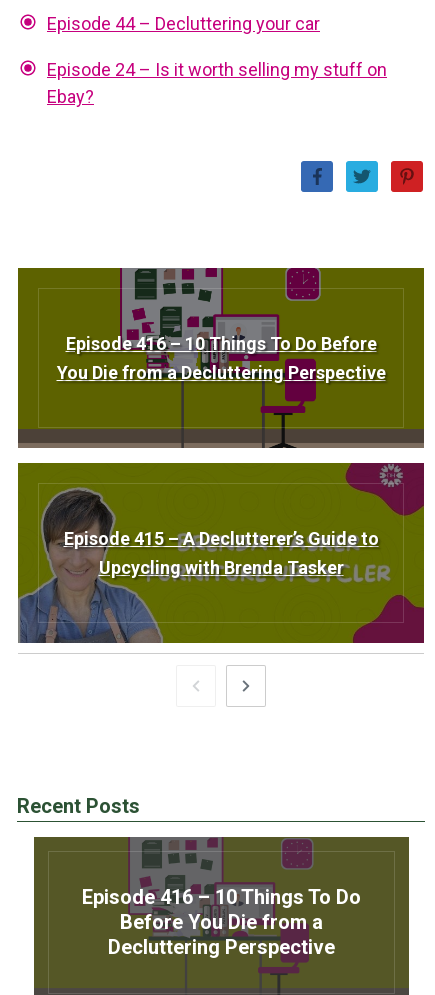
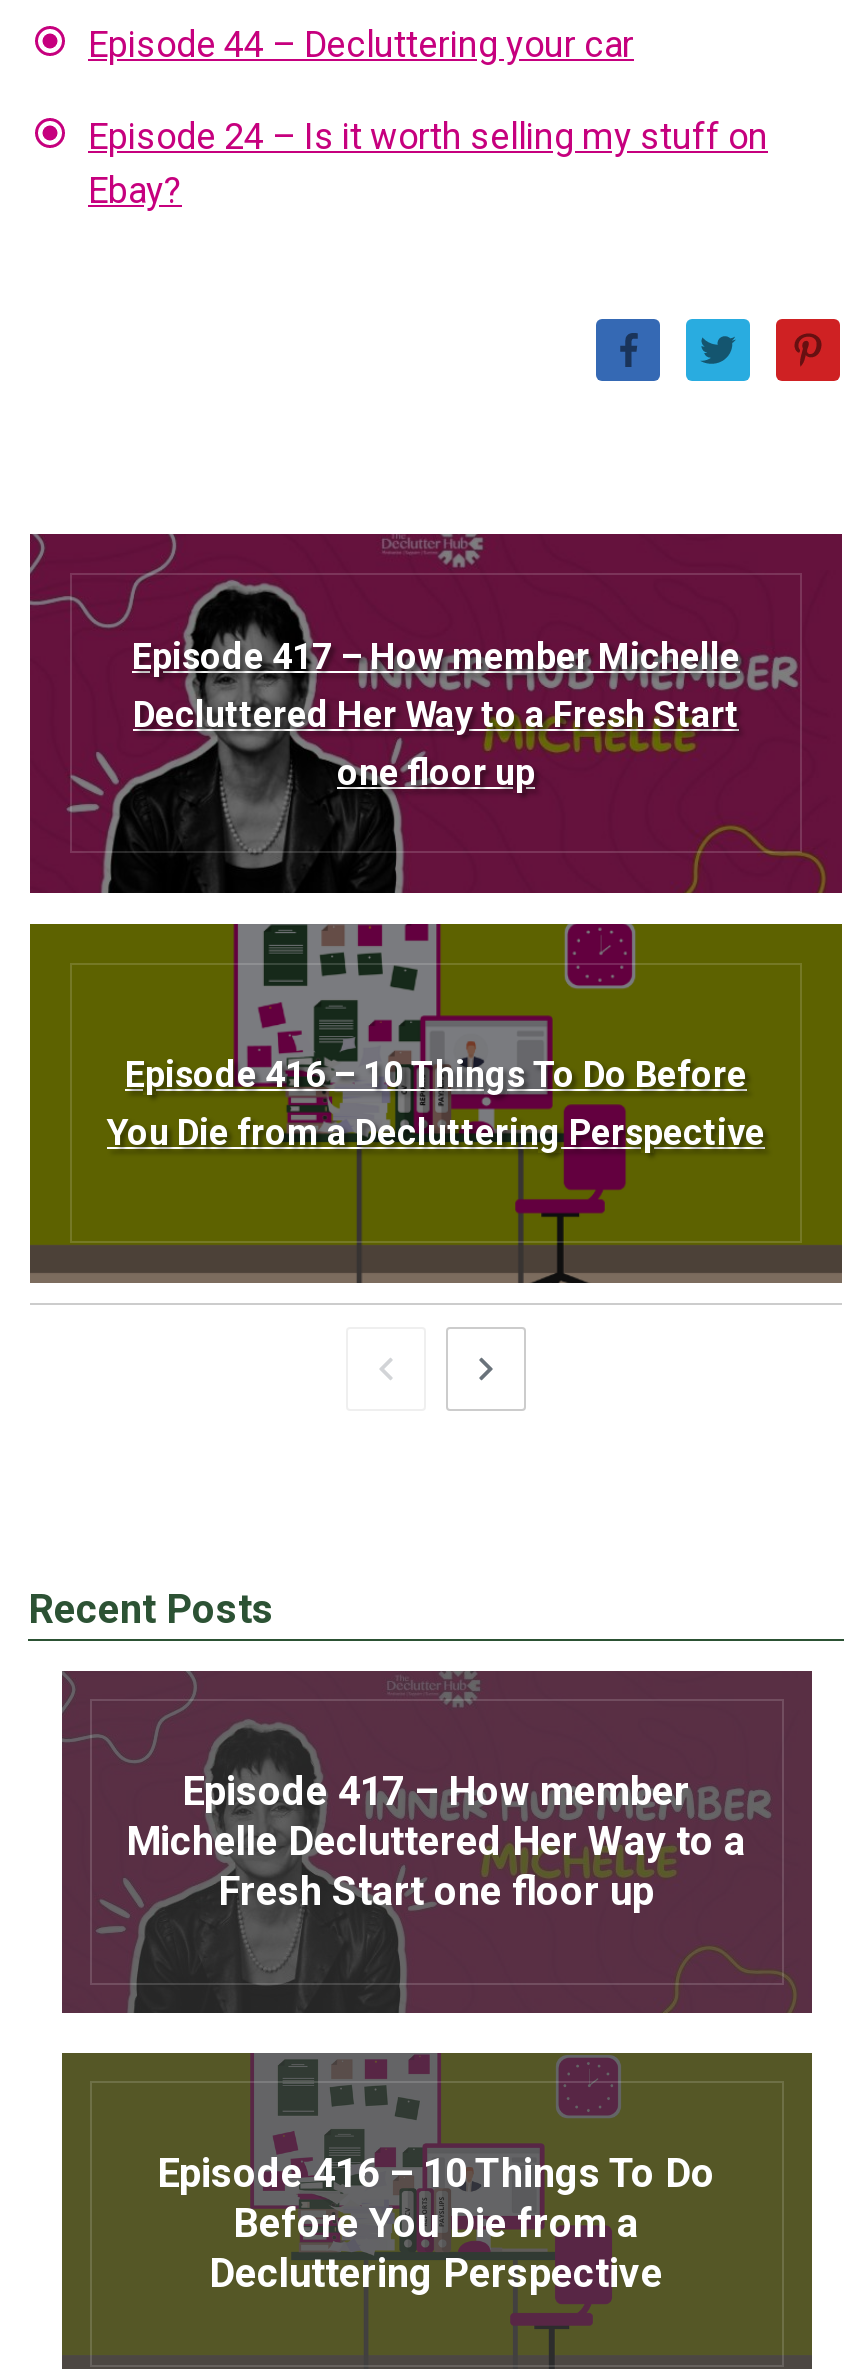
none -> [28,531,842,895] [image] | Episode 417 – How member Michelle | Decluttered Her Way to a Fresh Start | one floor up
[17,462,424,643] [image] | Episode 415 – A Declutterer’s Guide to | Upcycling with Brenda Tasker -> none
none -> [62,1671,812,2023] [image] | Episode 417 – How member | Michelle Decluttered Her Way to a | Fresh Start one floor up

